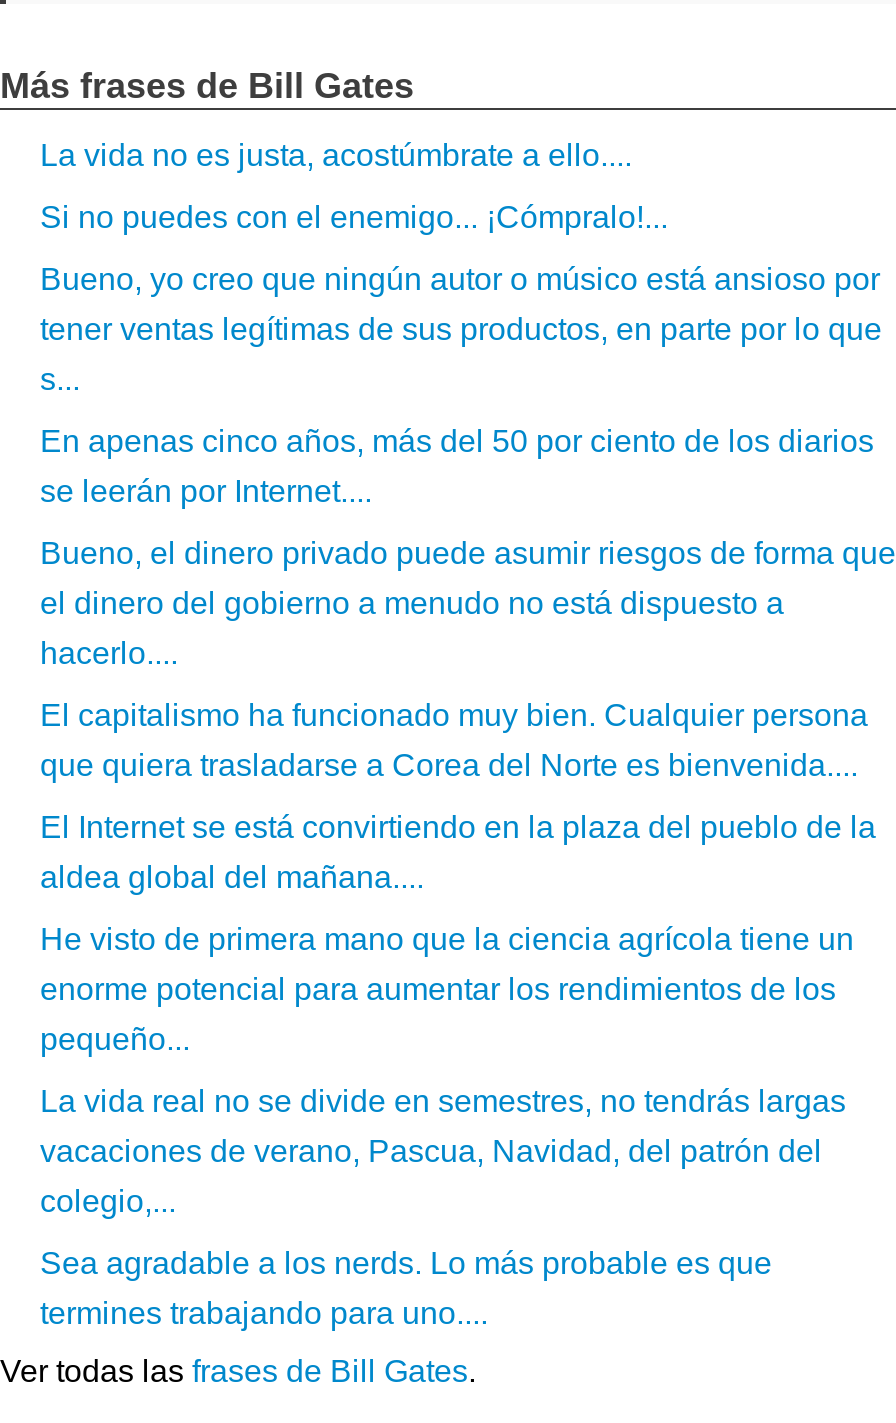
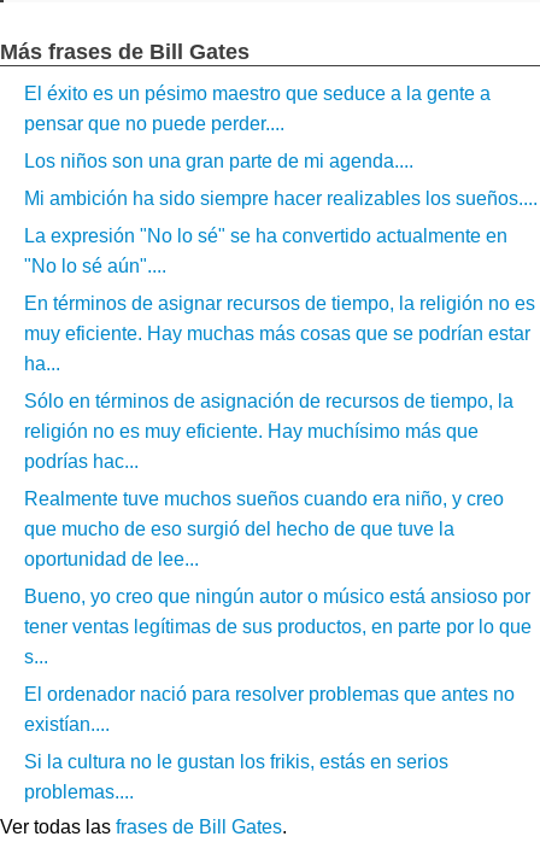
[40,138,668,234] La vida no es justa, acostúmbrate a ello.... | Si no puedes con el enemigo... ¡Cómpralo!... -> [24,83,538,569] El éxito es un pésimo maestro que seduce a la gente a | pensar que no puede perder.... | Los niños son una gran parte de mi agenda.... | Mi ambición ha sido siempre hacer realizables los sueños.... | La expresión "No lo sé" se ha convertido actualmente en | "No lo sé aún".... | En términos de asignar recursos de tiempo, la religión no es | muy eficiente. Hay muchas más cosas que se podrían estar | ha... | Sólo en términos de asignación de recursos de tiempo, la | religión no es muy eficiente. Hay muchísimo más que | podrías hac... | Realmente tuve muchos sueños cuando era niño, y creo | que mucho de eso surgió del hecho de que tuve la | oportunidad de lee...
moved [40,262,882,396] -> [24,586,532,667]: Bueno, yo creo que ningún autor o músico está ansioso por | tener ventas legítimas de sus productos, en parte por lo que | s...
[40,424,896,1330] En apenas cinco años, más del 50 por ciento de los diarios | se leerán por Internet.... | Bueno, el dinero privado puede asumir riesgos de forma que | el dinero del gobierno a menudo no está dispuesto a | hacerlo.... | El capitalismo ha funcionado muy bien. Cualquier persona | que quiera trasladarse a Corea del Norte es bienvenida.... | El Internet se está convirtiendo en la plaza del pueblo de la | aldea global del mañana.... | He visto de primera mano que la ciencia agrícola tiene un | enorme potencial para aumentar los rendimientos de los | pequeño... | La vida real no se divide en semestres, no tendrás largas | vacaciones de verano, Pascua, Navidad, del patrón del | colegio,... | Sea agradable a los nerds. Lo más probable es que | termines trabajando para uno.... -> [24,684,515,802] El ordenador nació para resolver problemas que antes no | existían.... | Si la cultura no le gustan los frikis, estás en serios | problemas....

